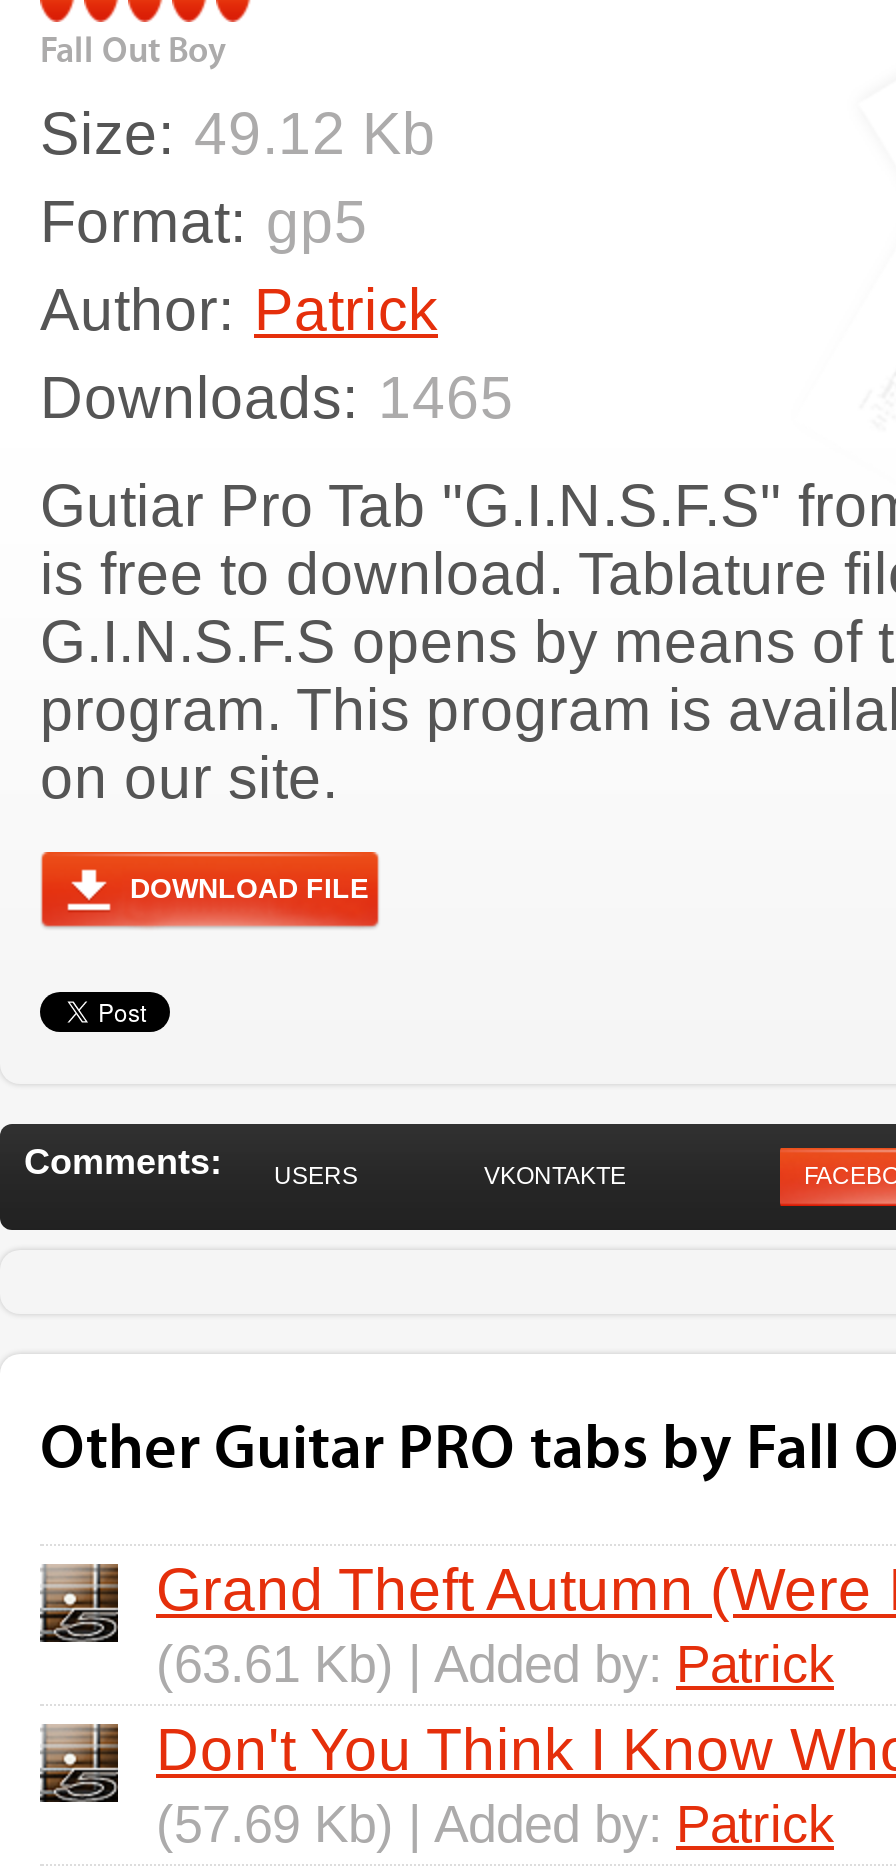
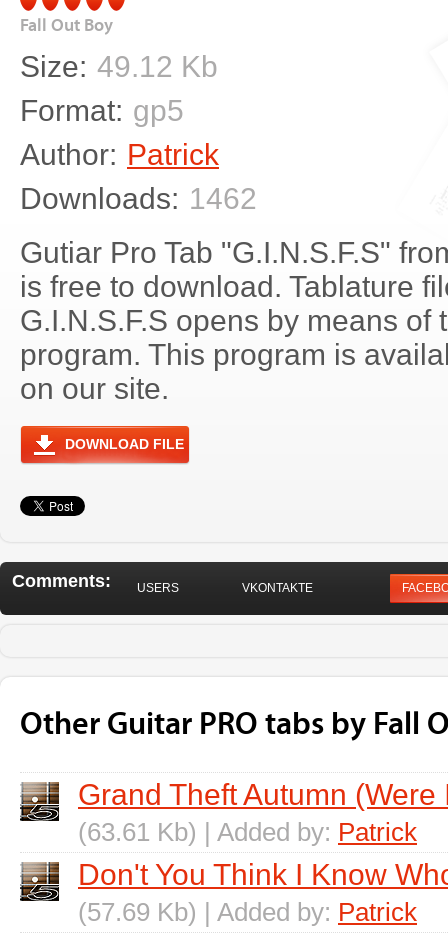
[40,364,514,430] Downloads: 1465 -> [20,182,257,215] Downloads: 1462

